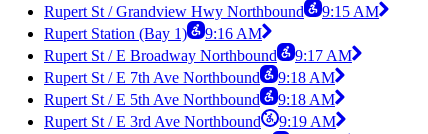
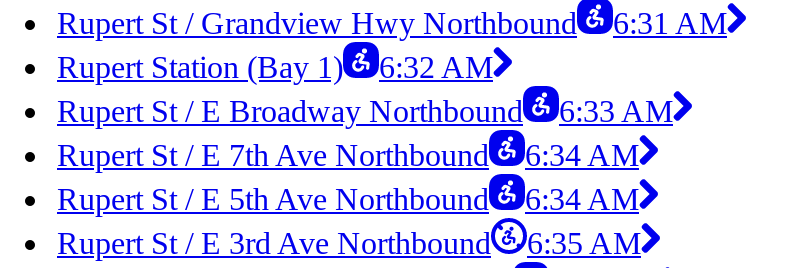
[44,3,379,20] Rupert St / Grandview Hwy Northbound 9:15 AM -> [57,6,727,40] Rupert St / Grandview Hwy Northbound 6:31 AM
[44,25,262,42] Rupert Station (Bay 1) 9:16 AM -> [57,50,493,84] Rupert Station (Bay 1) 6:32 AM
[44,47,352,64] Rupert St / E Broadway Northbound 9:17 AM -> [57,94,673,128] Rupert St / E Broadway Northbound 6:33 AM
[44,69,335,86] Rupert St / E 7th Ave Northbound 9:18 AM -> [57,138,639,172] Rupert St / E 7th Ave Northbound 6:34 AM
[44,91,335,108] Rupert St / E 5th Ave Northbound 9:18 AM -> [57,182,639,216] Rupert St / E 5th Ave Northbound 6:34 AM
[44,113,336,130] Rupert St / E 3rd Ave Northbound 9:19 AM -> [57,226,641,260] Rupert St / E 3rd Ave Northbound 6:35 AM

